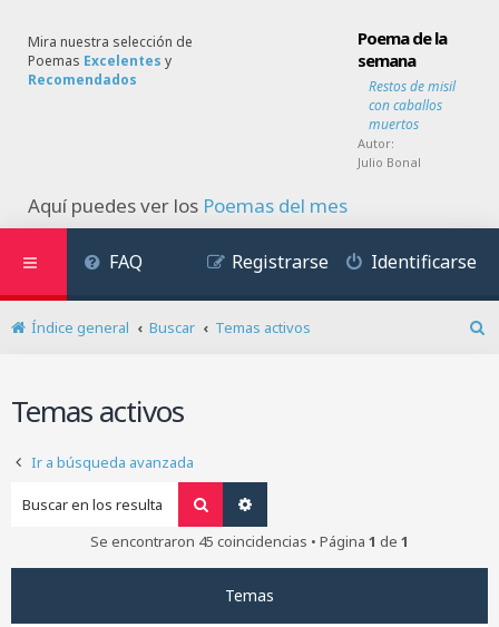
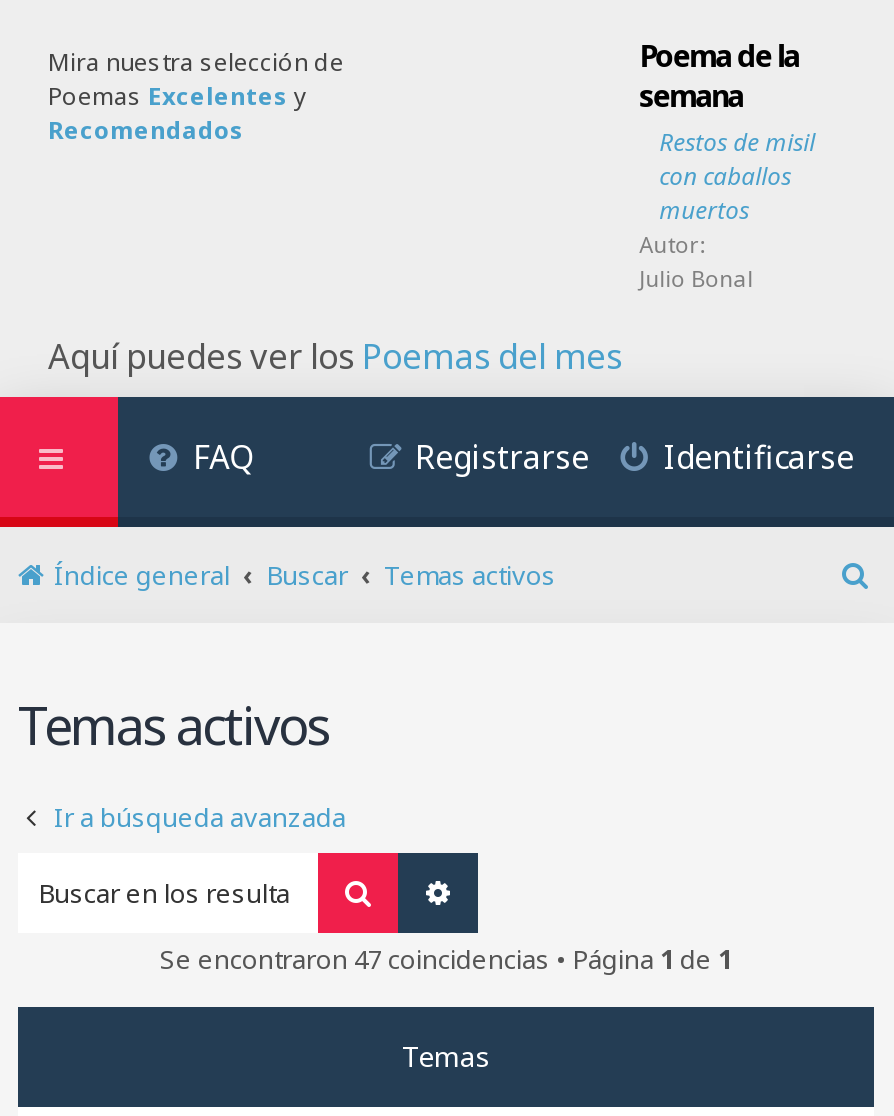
[90,531,409,551] Se encontraron 45 coincidencias • Página 1 de 1 -> [160,940,732,976] Se encontraron 47 coincidencias • Página 1 de 1

